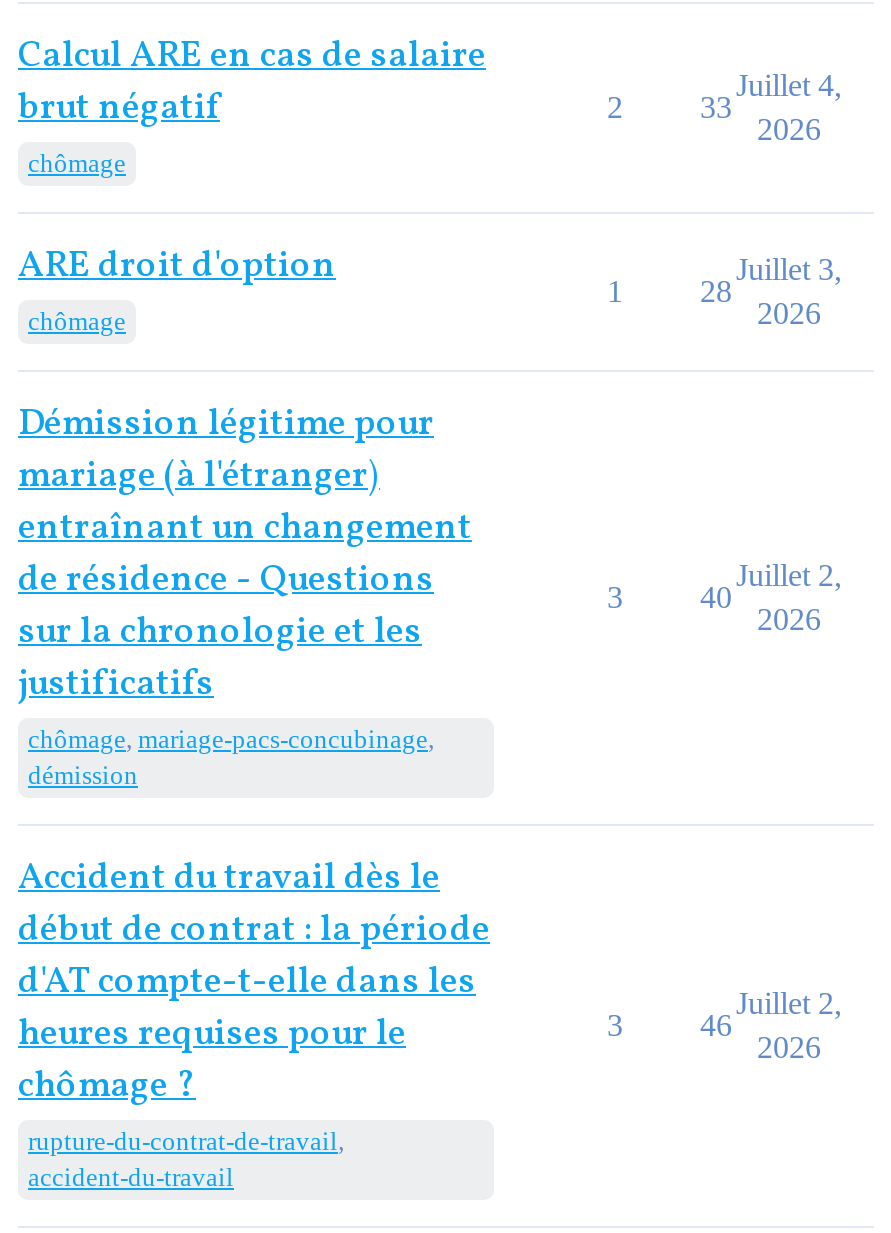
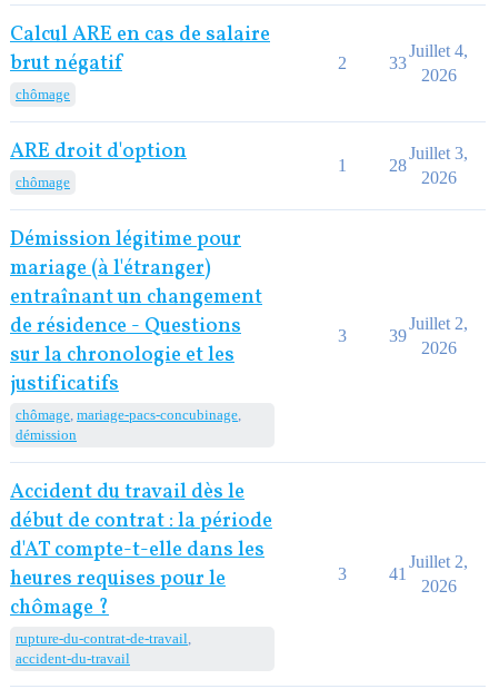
[700,580,732,614] 40 -> [389,326,407,345] 39
[700,1008,732,1042] 46 -> [389,564,407,583] 41

